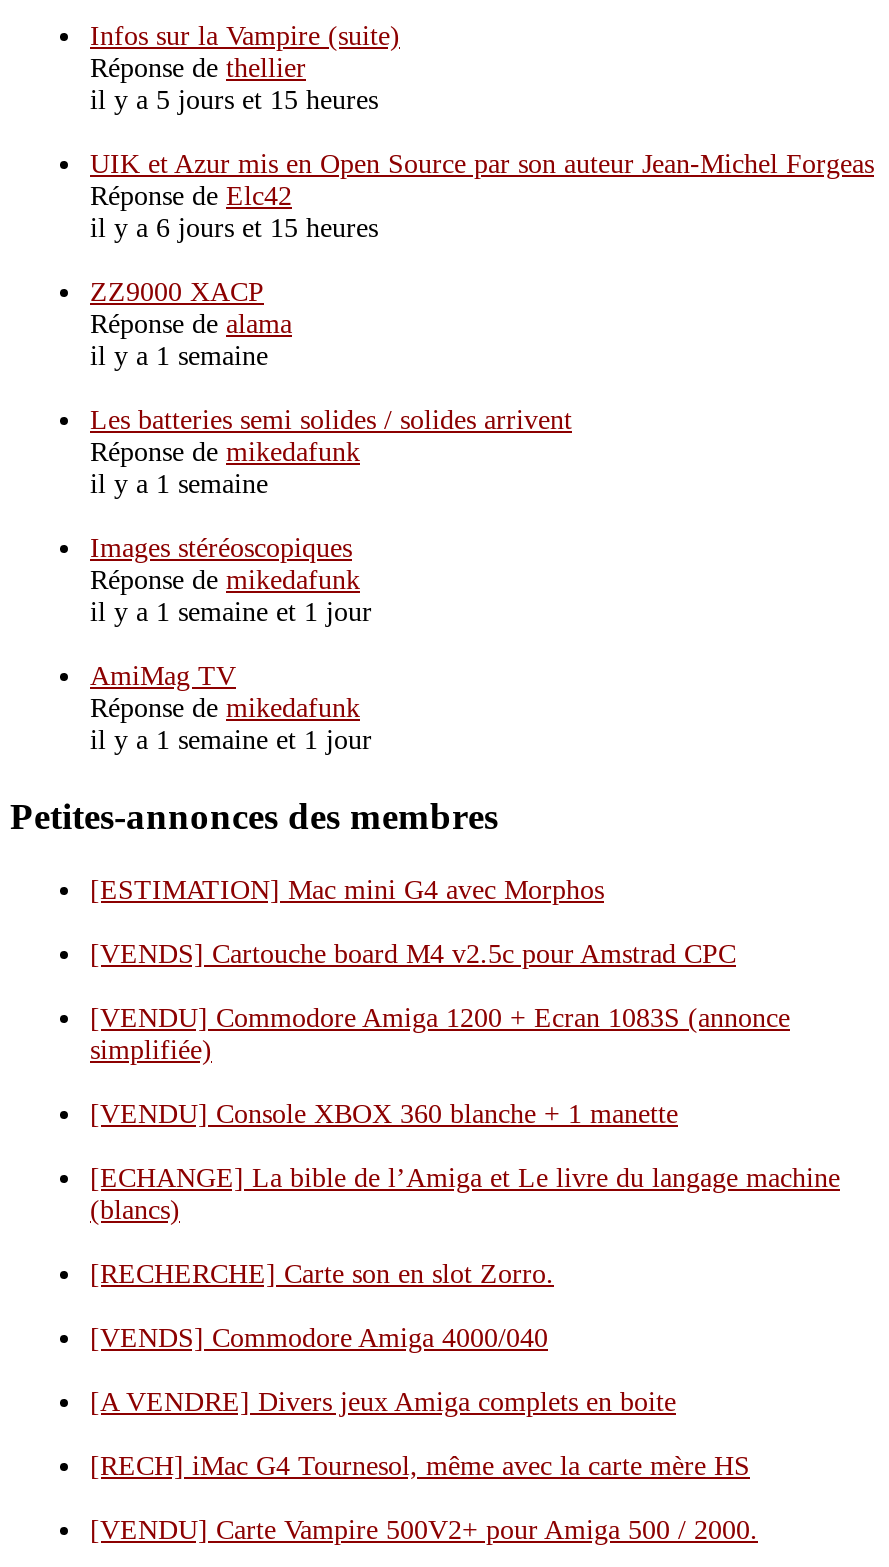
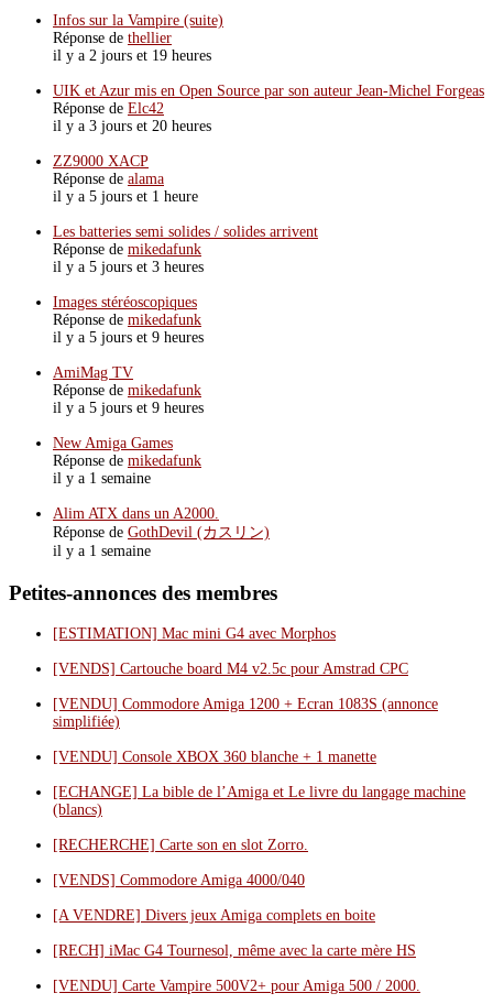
[90,85,378,115] il y a 5 jours et 15 heures -> [53,47,211,64] il y a 2 jours et 19 heures
[90,213,378,243] il y a 6 jours et 15 heures -> [53,118,211,134] il y a 3 jours et 20 heures
[90,341,268,371] il y a 1 semaine -> [53,188,198,205] il y a 5 jours et 1 heure
[90,469,268,499] il y a 1 semaine -> [53,259,204,275] il y a 5 jours et 3 heures
[90,597,372,627] il y a 1 semaine et 1 jour -> [53,329,204,346] il y a 5 jours et 9 heures
[90,725,372,755] il y a 1 semaine et 1 jour -> [53,400,270,559] il y a 5 jours et 9 heures | New Amiga Games | Réponse de mikedafunk | il y a 1 semaine | Alim ATX dans un A2000. | Réponse de GothDevil (カスリン) | il y a 1 semaine

